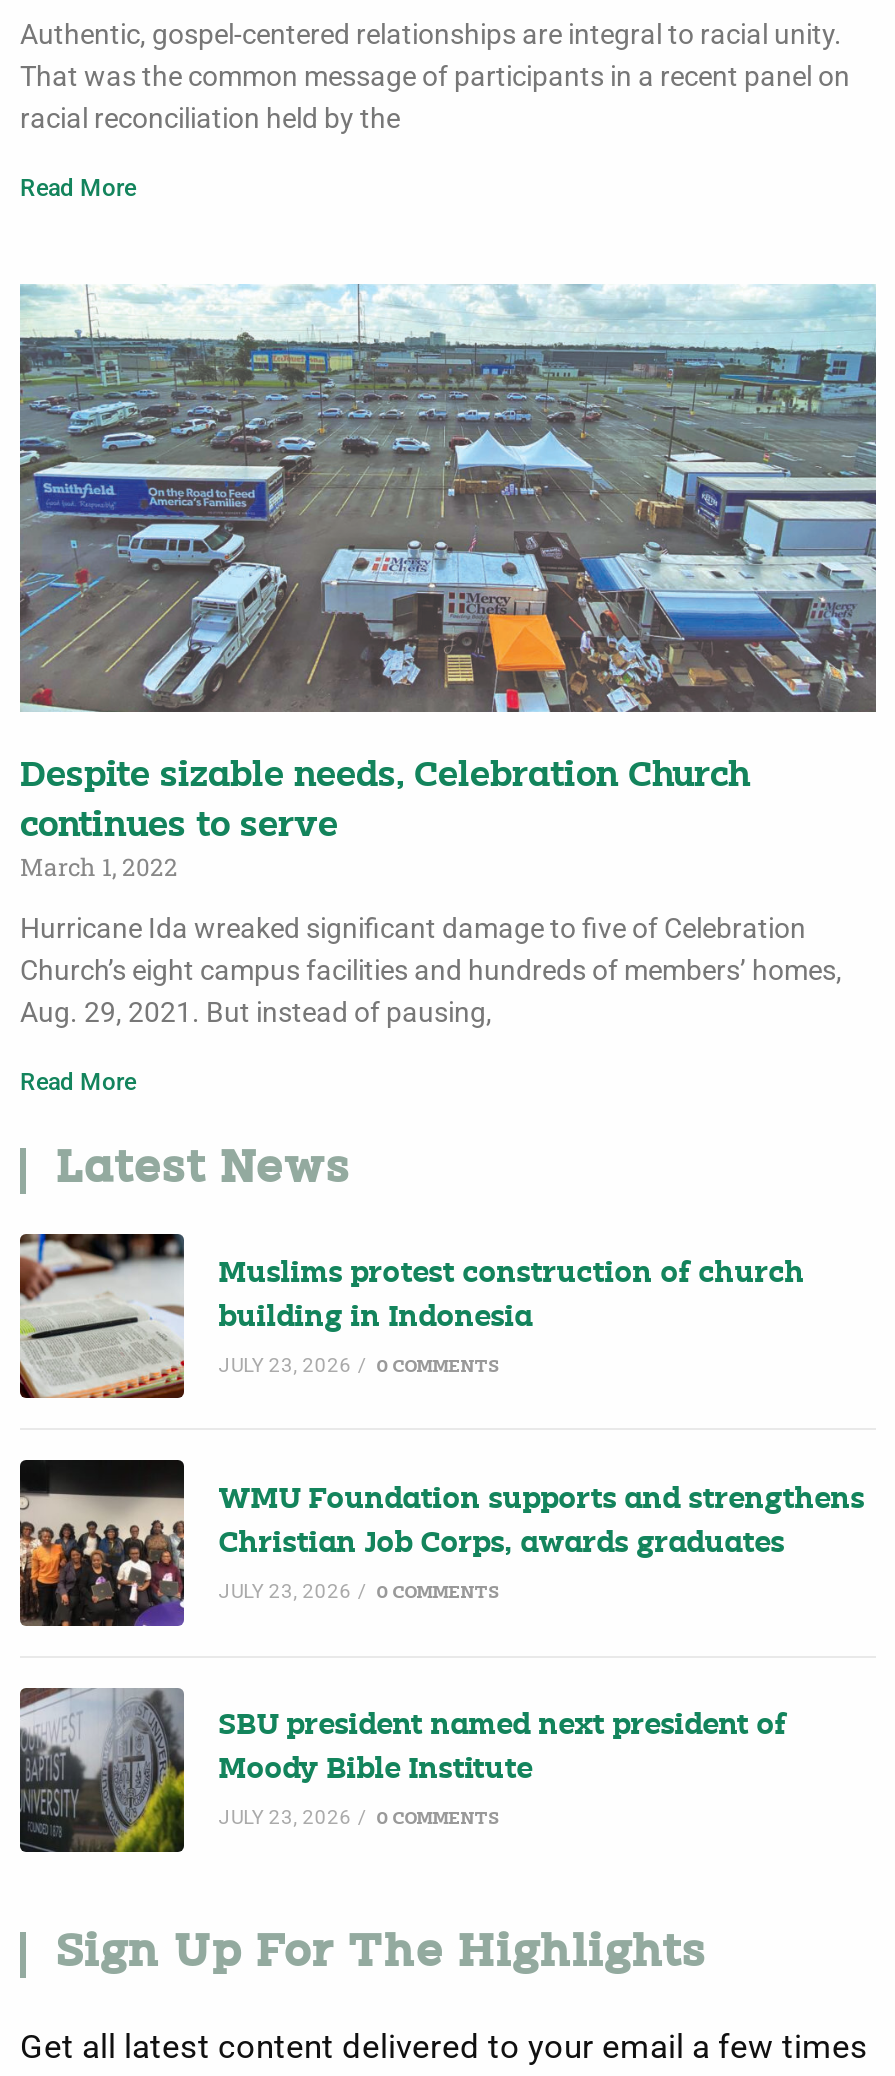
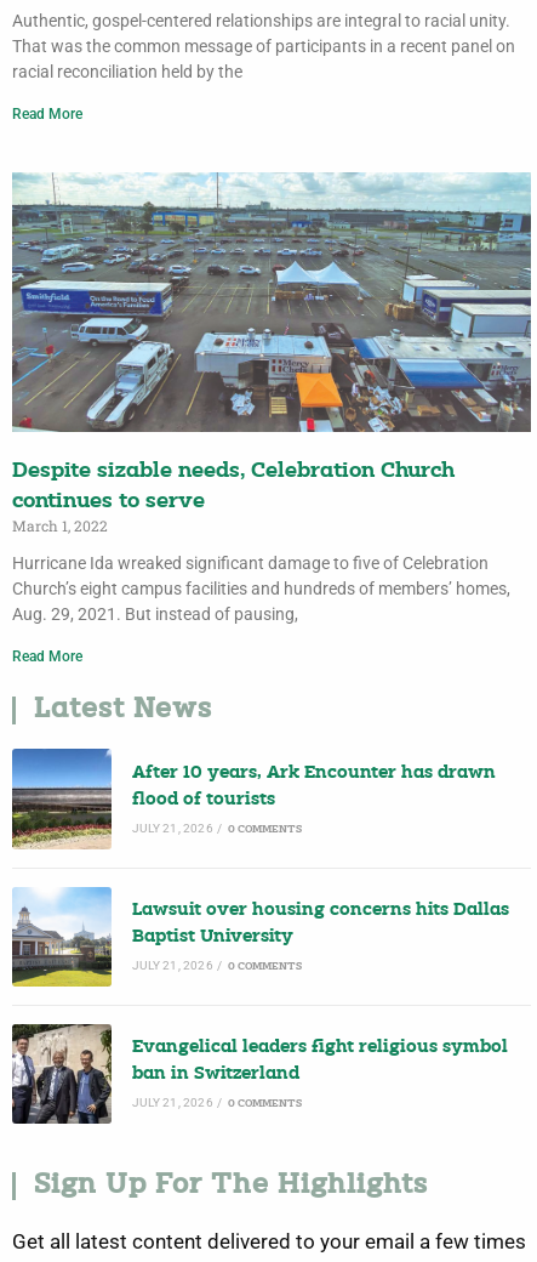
[18,1232,805,1400] [image] | Muslims protest construction of church -> [11,747,496,849] [image] | After 10 years, Ark Encounter has drawn
[219,1304,533,1334] building in Indonesia -> [132,791,276,809] flood of tourists
[219,1354,499,1376] JULY 23, 2026 / 0 COMMENTS -> [132,821,302,835] JULY 21, 2026 / 0 COMMENTS
[18,1458,865,1628] [image] | WMU Foundation supports and strengthens -> [11,886,509,988] [image] | Lawsuit over housing concerns hits Dallas
[219,1530,785,1560] Christian Job Corps, awards graduates -> [132,928,294,947] Baptist University
[219,1580,499,1602] JULY 23, 2026 / 0 COMMENTS -> [132,959,302,972] JULY 21, 2026 / 0 COMMENTS
[18,1688,787,1854] [image] | SBU president named next president of -> [11,1023,508,1125] [image] | Evangelical leaders fight religious symbol
[219,1757,533,1787] Moody Bible Institute -> [132,1066,300,1084] ban in Switzerland
[219,1807,499,1829] JULY 23, 2026 / 0 COMMENTS -> [132,1096,302,1109] JULY 21, 2026 / 0 COMMENTS

